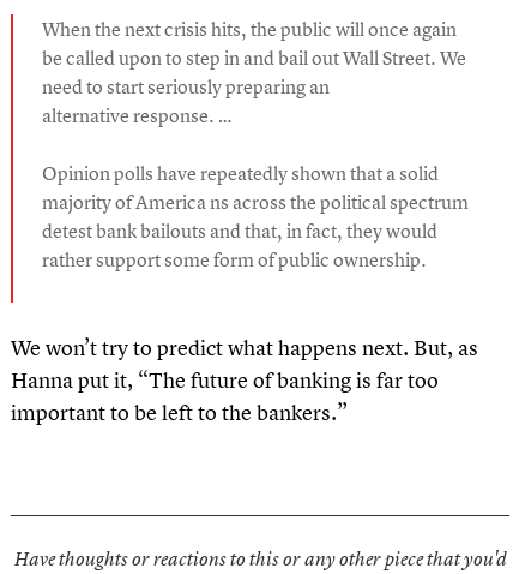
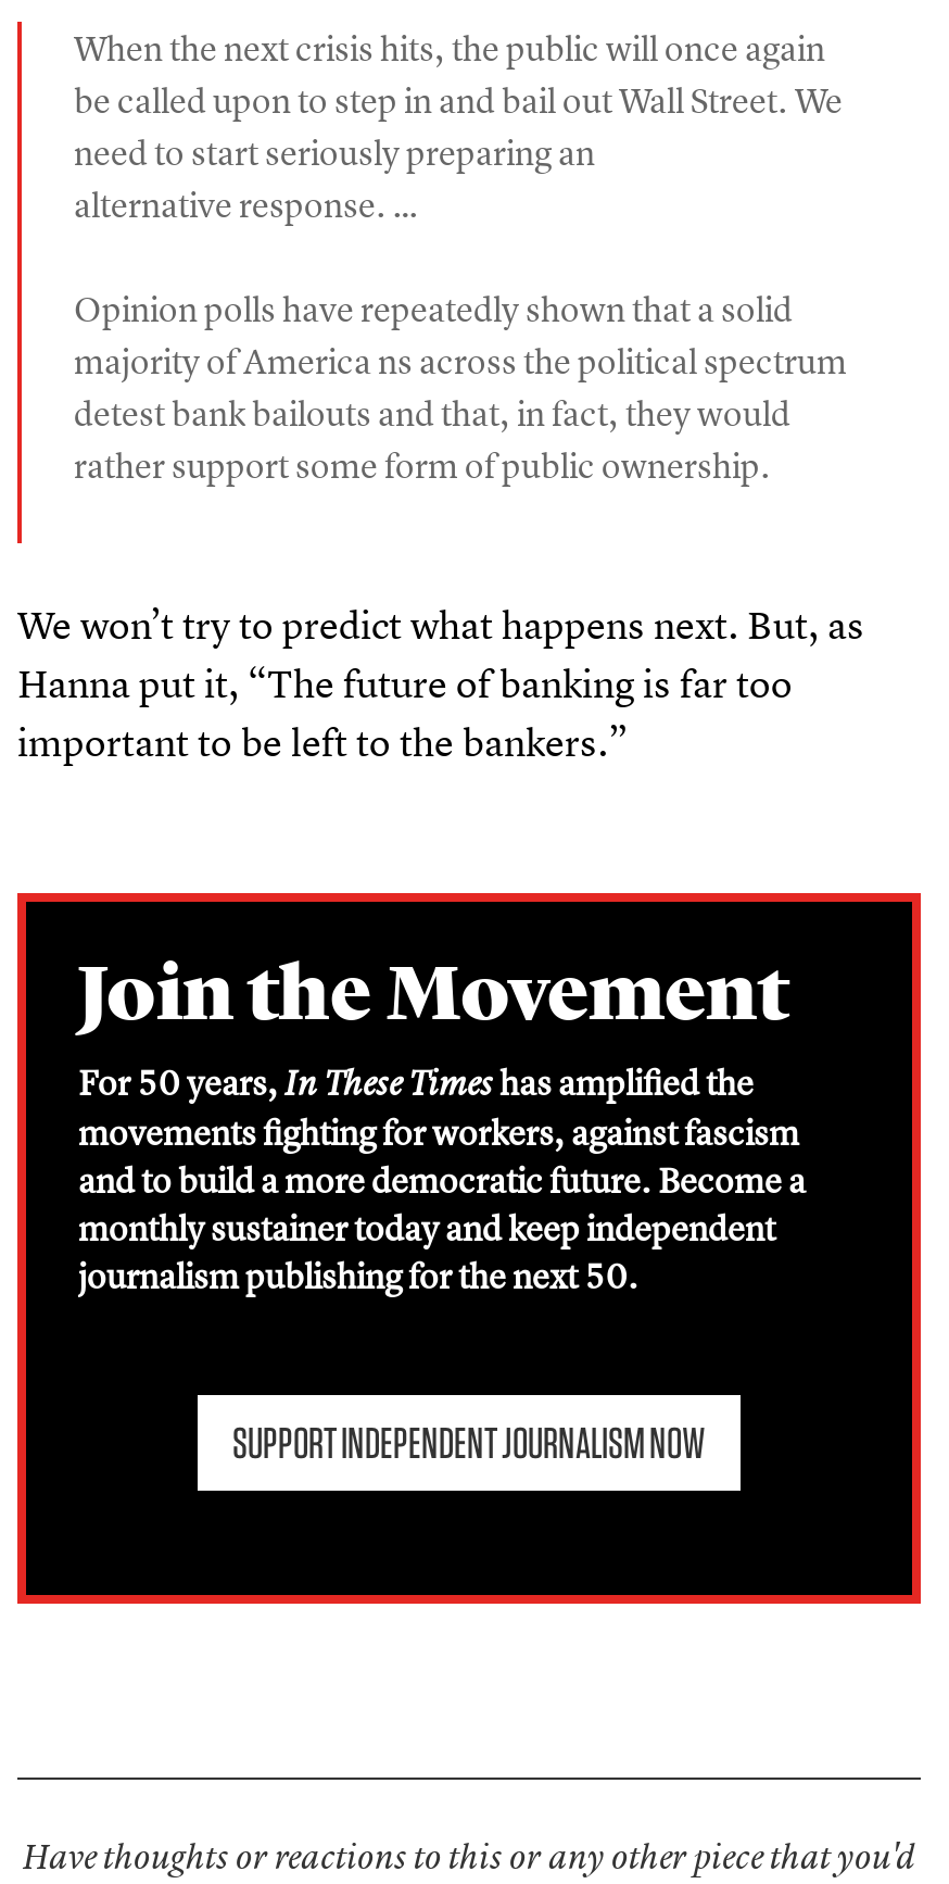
none -> [15,891,923,1606] [image] | Join the Movement | For 50 years,In These Timeshas amplified the | movements fighting for workers, against fascism | and to build a more democratic future. Become a | monthly sustainer today and keep independent | journalism publishing for the next 50. | SUPPORT INDEPENDENT JOURNALISM NOW

